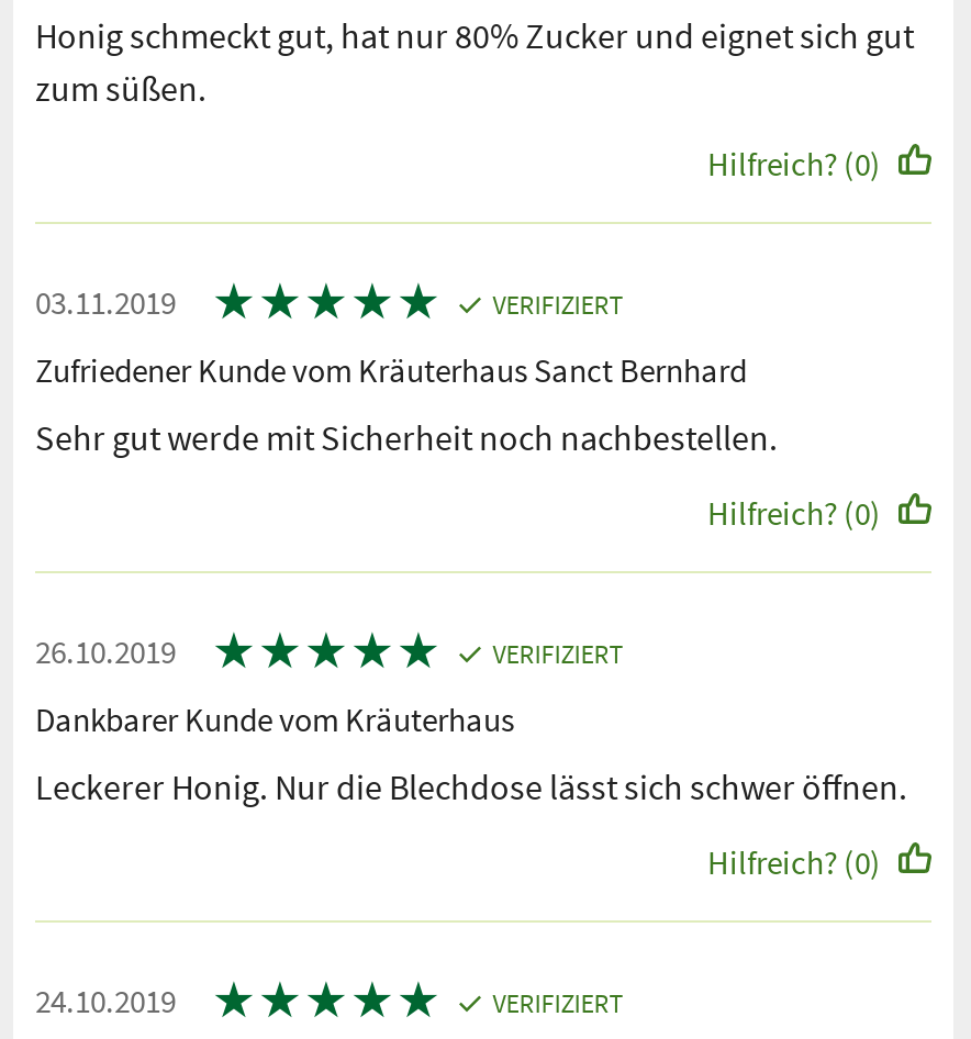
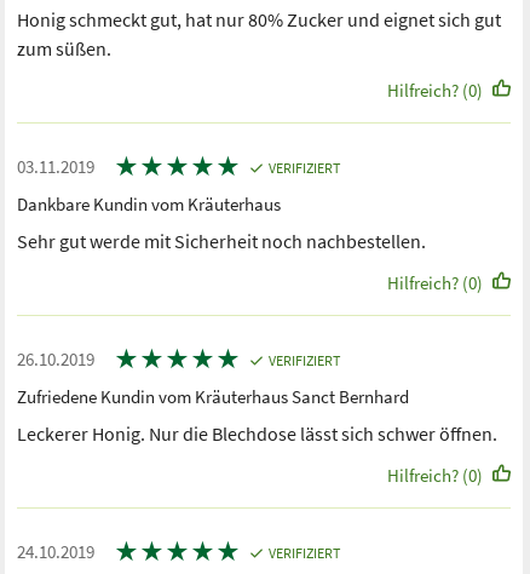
[35,349,747,391] Zufriedener Kunde vom Kräuterhaus Sanct Bernhard -> [17,193,281,216] Dankbare Kundin vom Kräuterhaus
[35,698,514,740] Dankbarer Kunde vom Kräuterhaus -> [17,385,409,408] Zufriedene Kundin vom Kräuterhaus Sanct Bernhard

